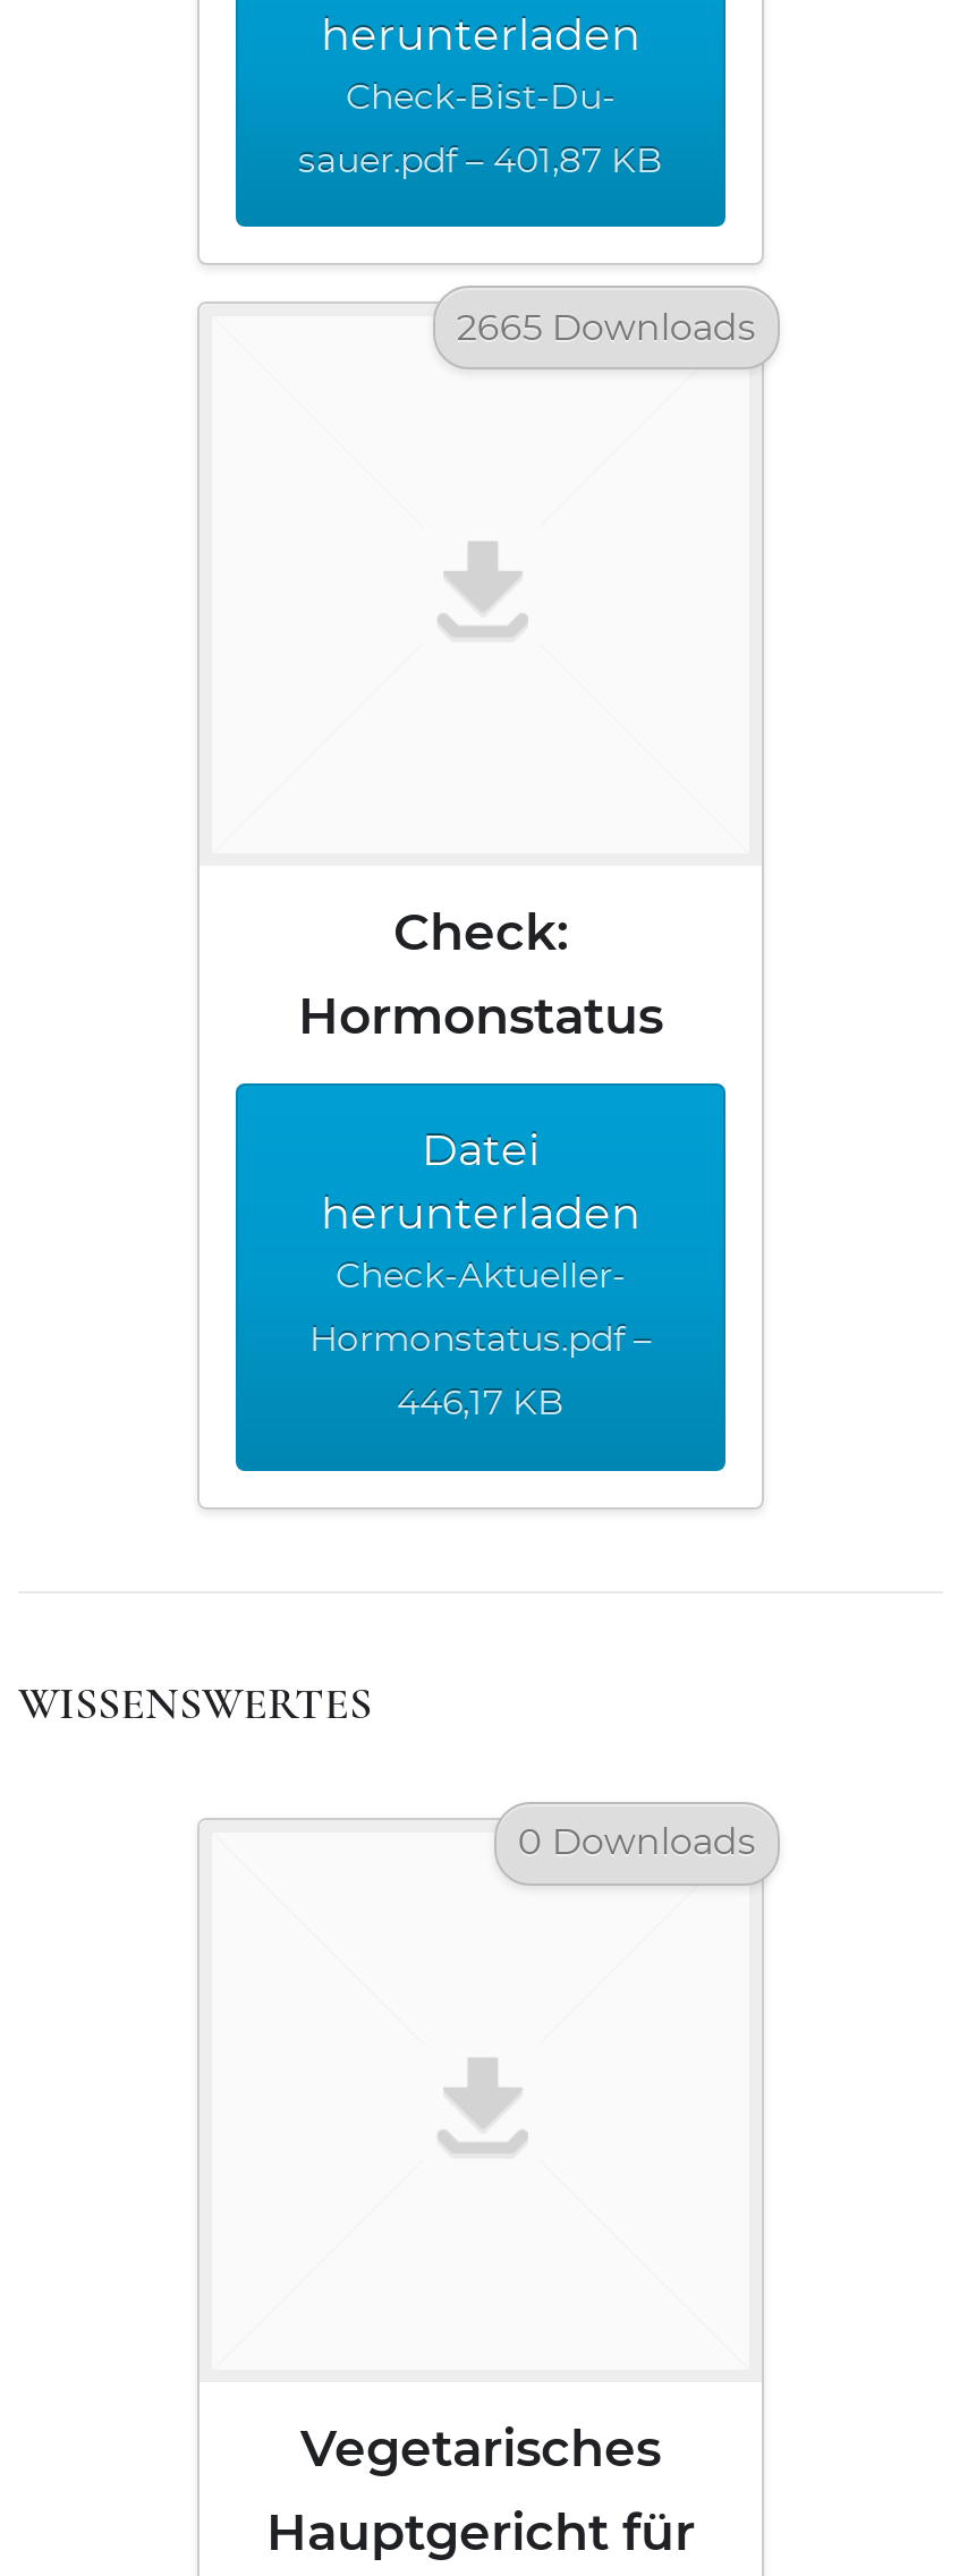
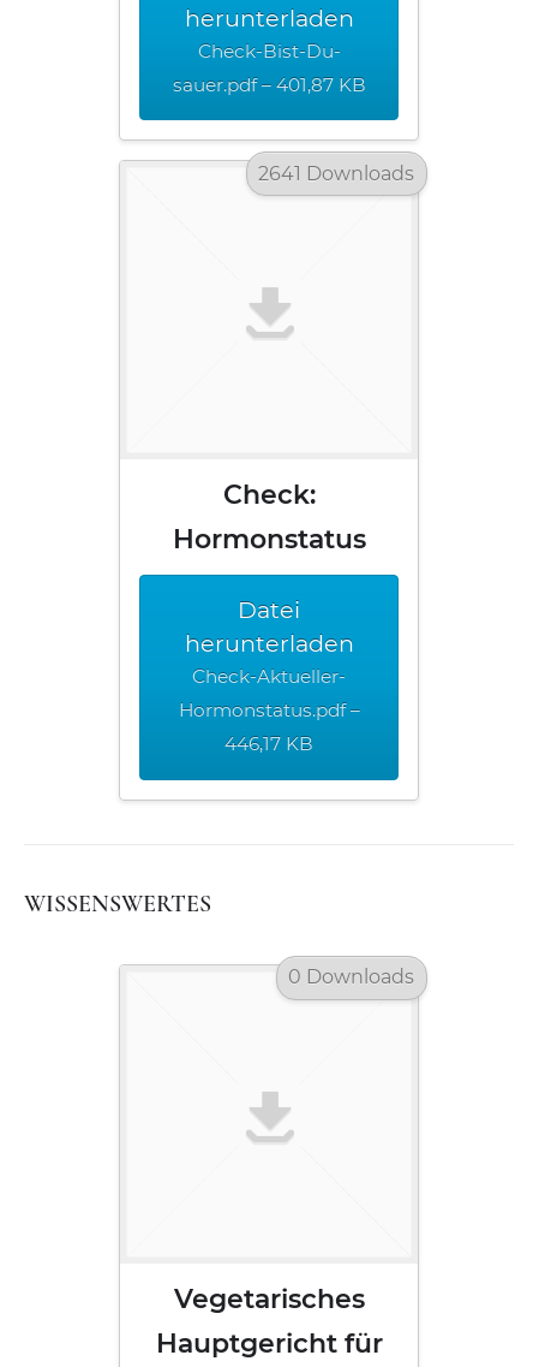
[457,305,756,348] 2665 Downloads -> [259,162,415,185] 2641 Downloads

